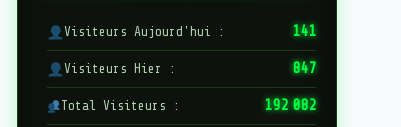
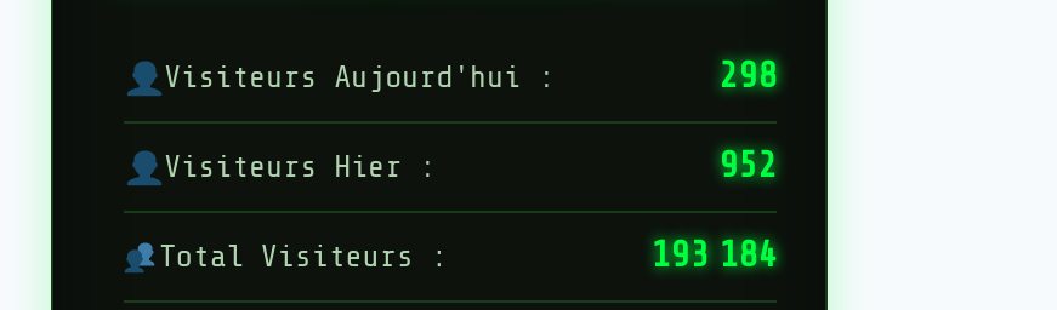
[292,23,316,40] 141 -> [718,56,777,97] 298
[292,60,316,77] 847 -> [718,145,777,186] 952
[264,97,316,114] 192 082 -> [650,235,777,276] 193 184

